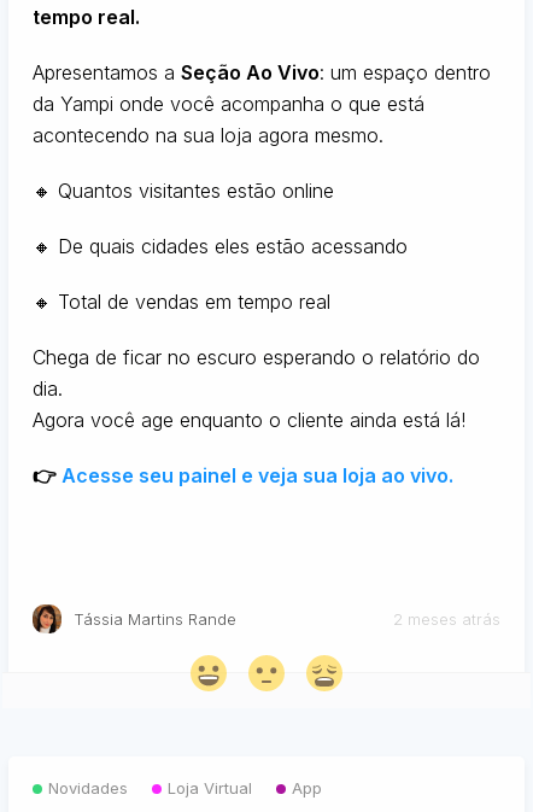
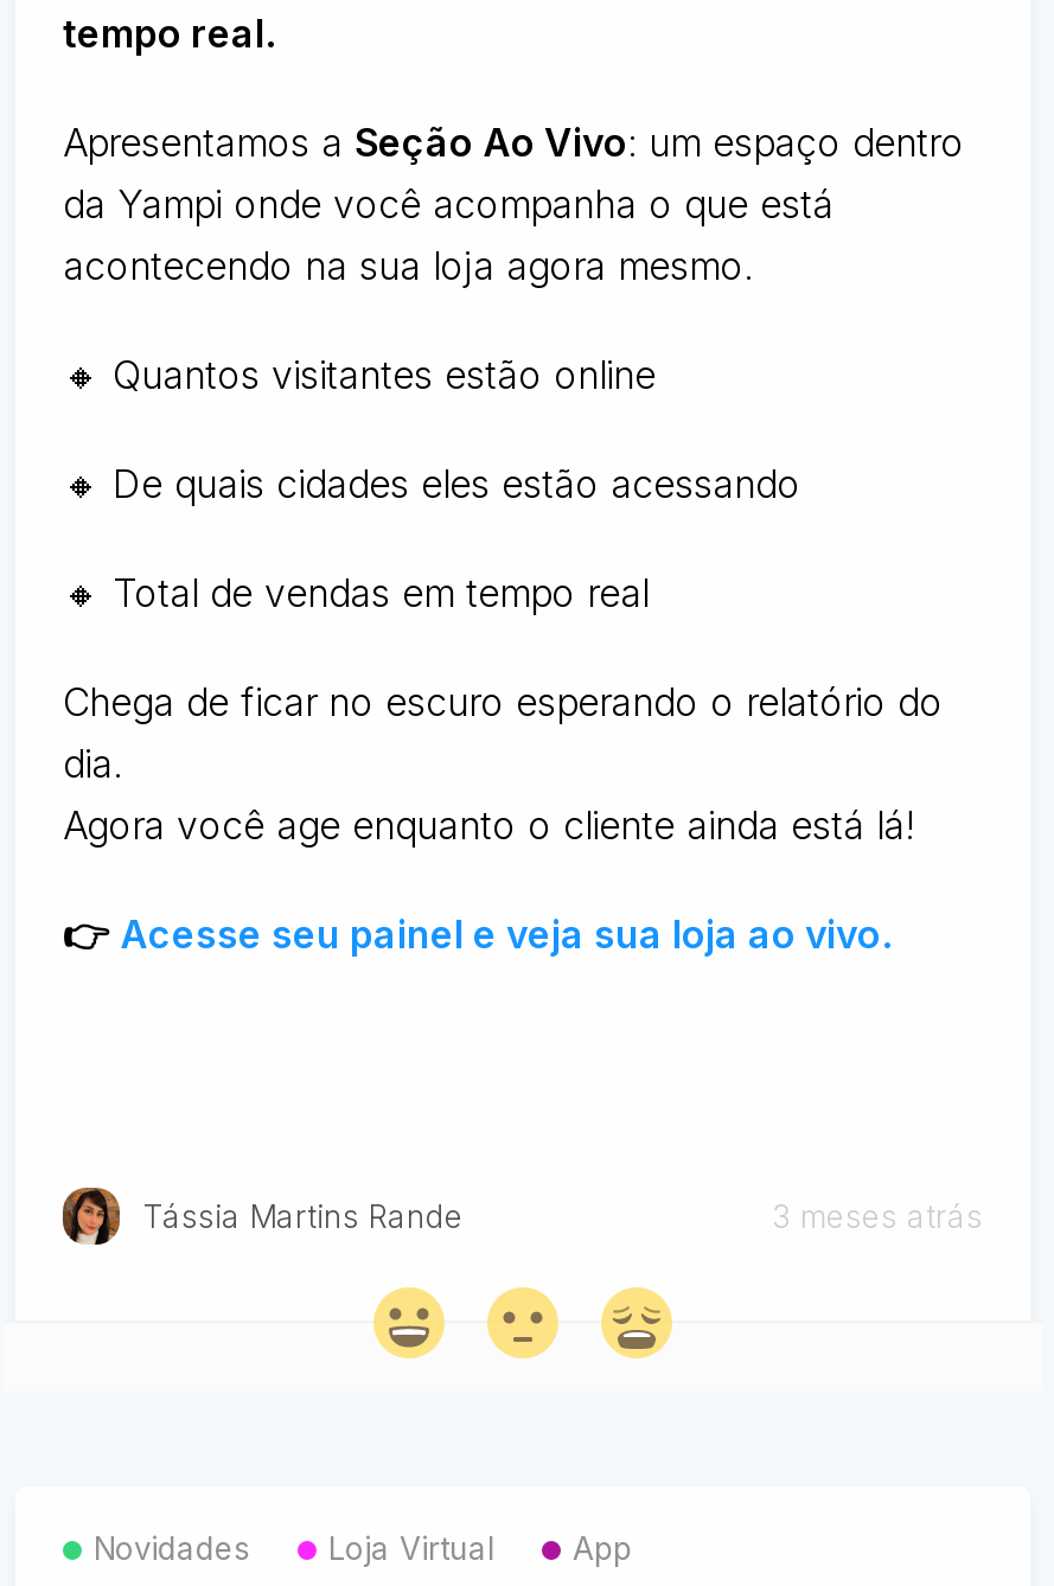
[393,609,500,629] 2 meses atrás -> [772,1197,983,1235] 3 meses atrás

